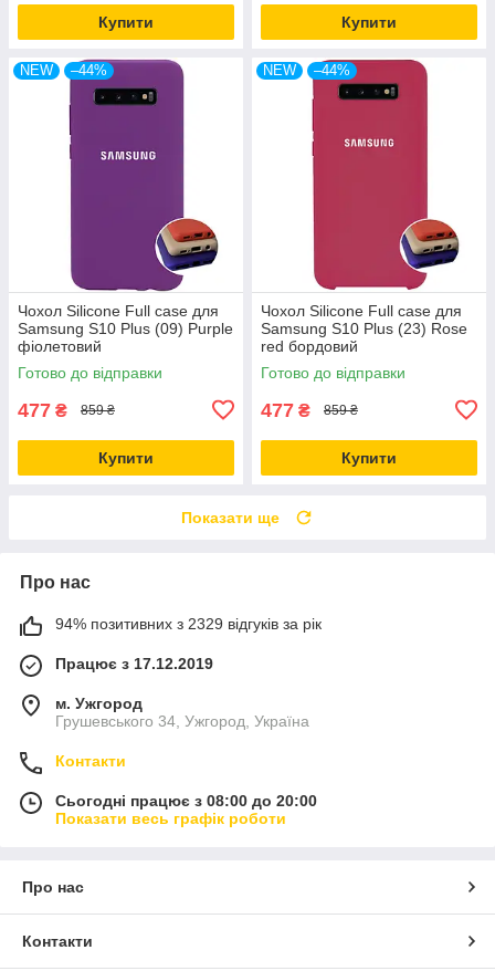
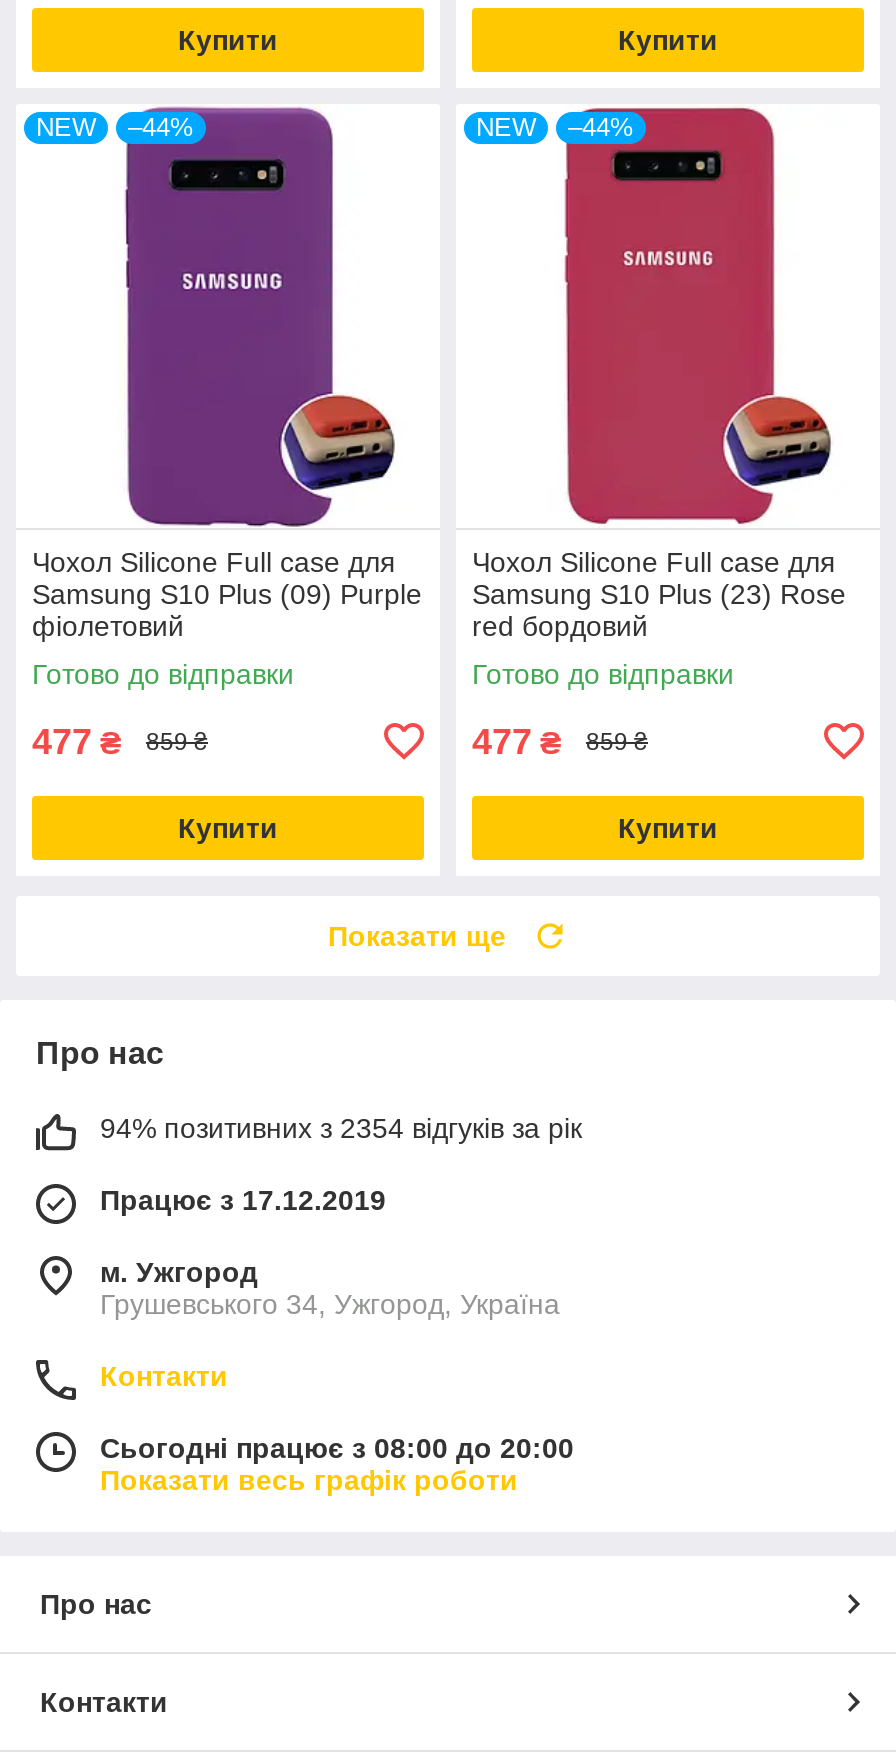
[55,615,322,632] 94% позитивних з 2329 відгуків за рік -> [100,1112,582,1144] 94% позитивних з 2354 відгуків за рік

